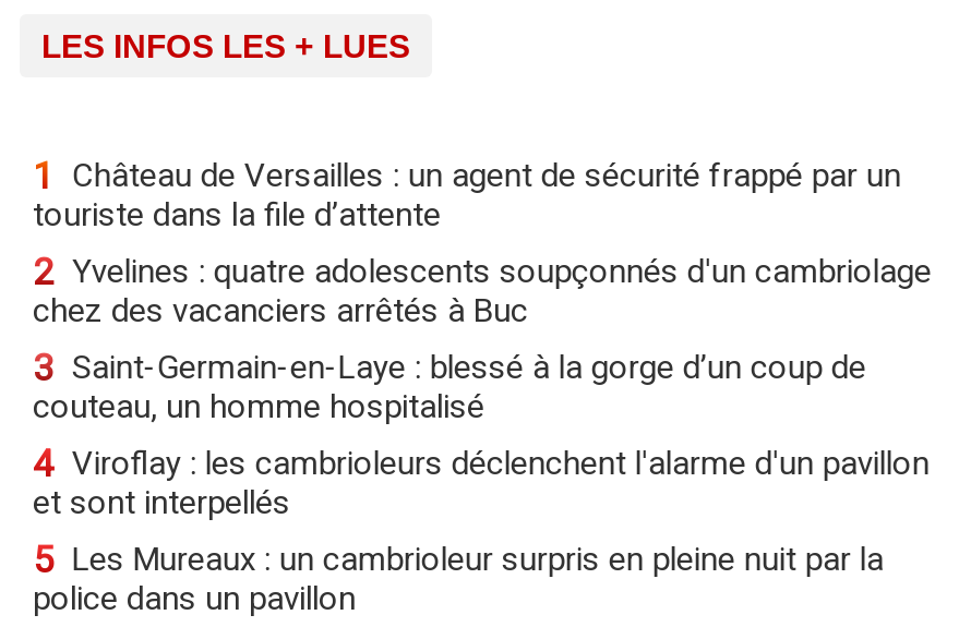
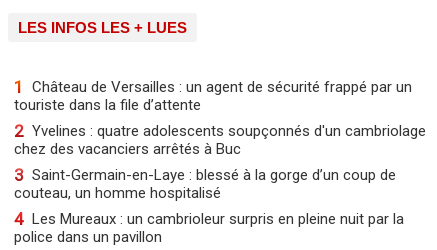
[33,442,929,581] 4 Viroflay : les cambrioleurs déclenchent l'alarme d'un pavillon | et sont interpellés | 5 Les Mureaux : un cambrioleur surpris en pleine nuit par la -> [14,209,404,229] 4 Les Mureaux : un cambrioleur surpris en pleine nuit par la

